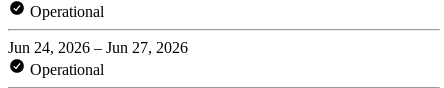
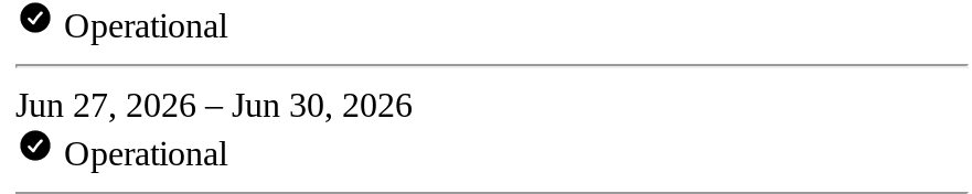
[8,39,188,56] Jun 24, 2026 – Jun 27, 2026 -> [15,86,413,123] Jun 27, 2026 – Jun 30, 2026

